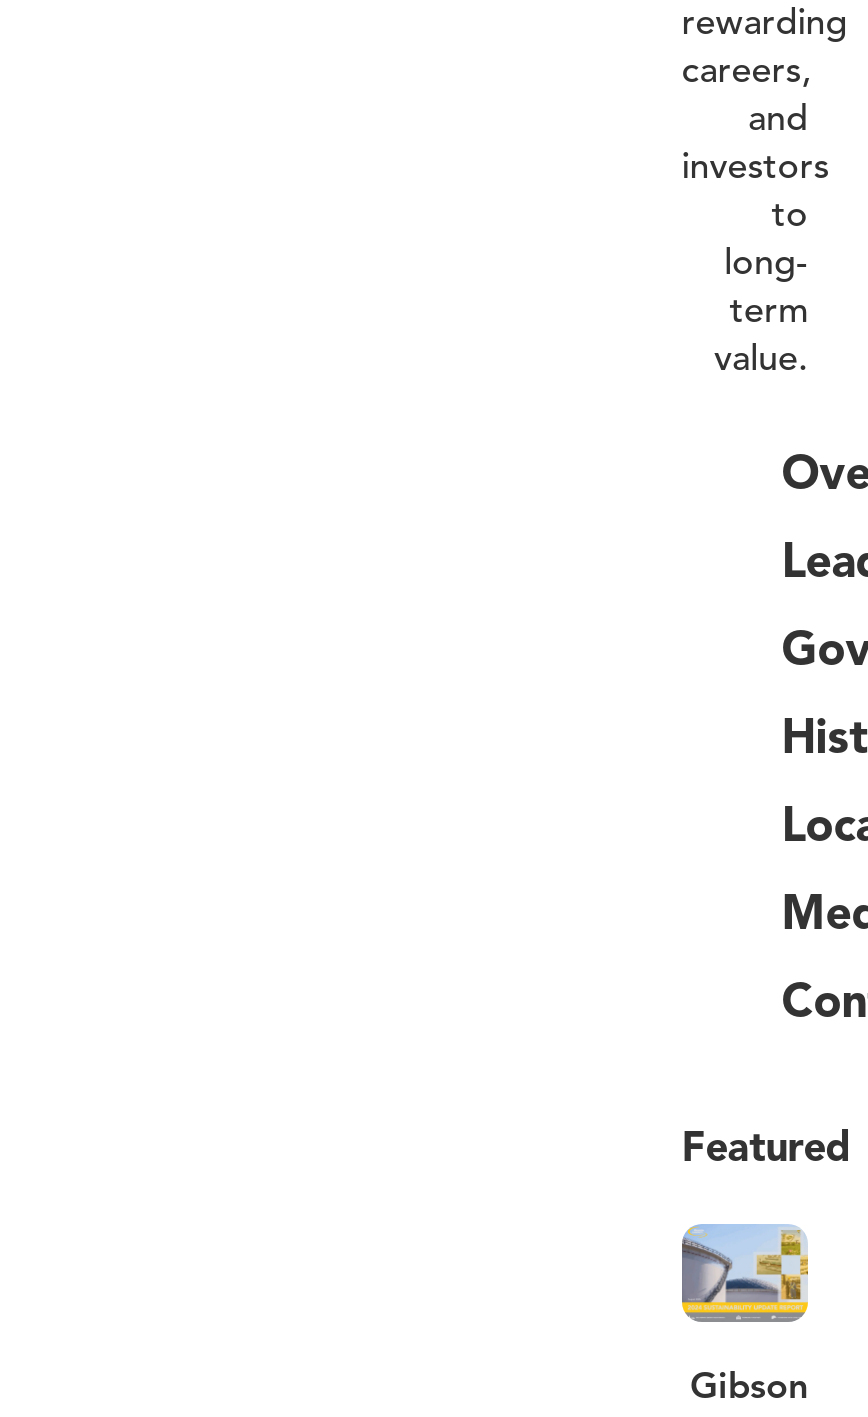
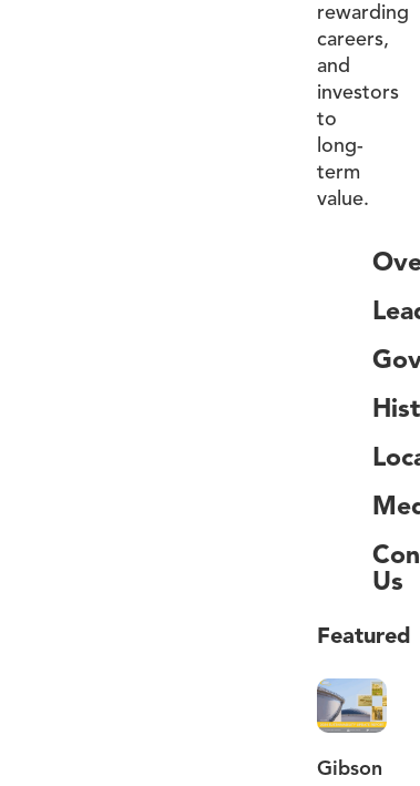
none -> [372,571,403,596] Us

